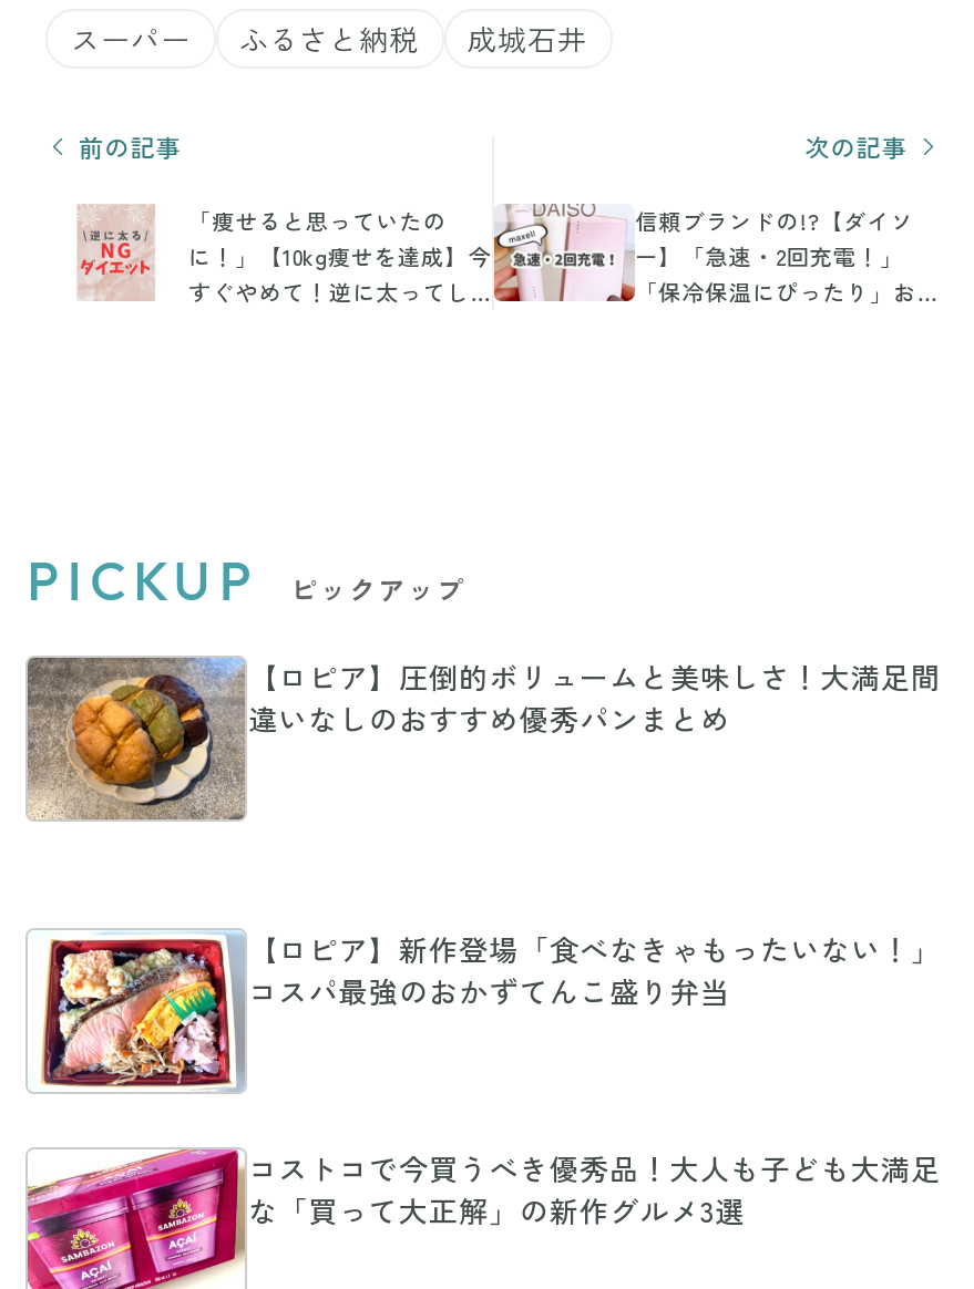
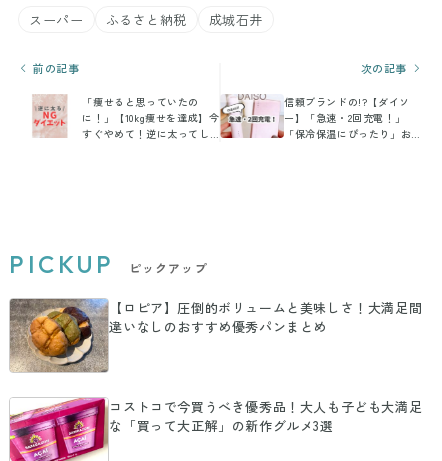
[28,928,941,1092] [image] | 【ロピア】新作登場「食べなきゃもったいない！」 | コスパ最強のおかずてんこ盛り弁当 -> none

